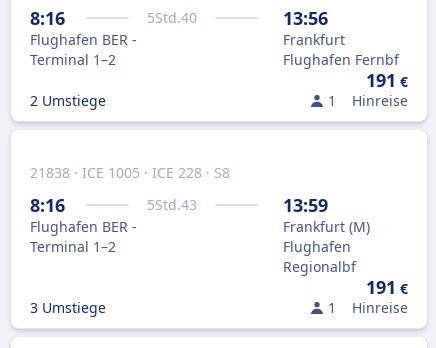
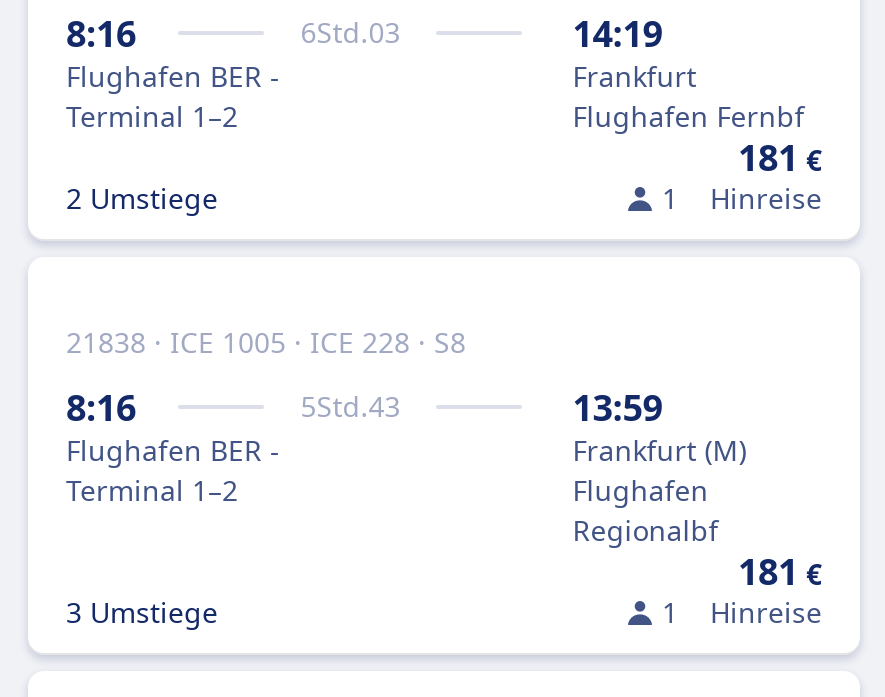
[147,8,197,27] 5Std.40 -> [300,13,400,51] 6Std.03
[283,6,328,30] 13:56 -> [573,9,663,57] 14:19
[366,68,408,92] 191 € -> [738,133,822,181] 181 €
[366,275,408,299] 191 € -> [738,547,822,595] 181 €

